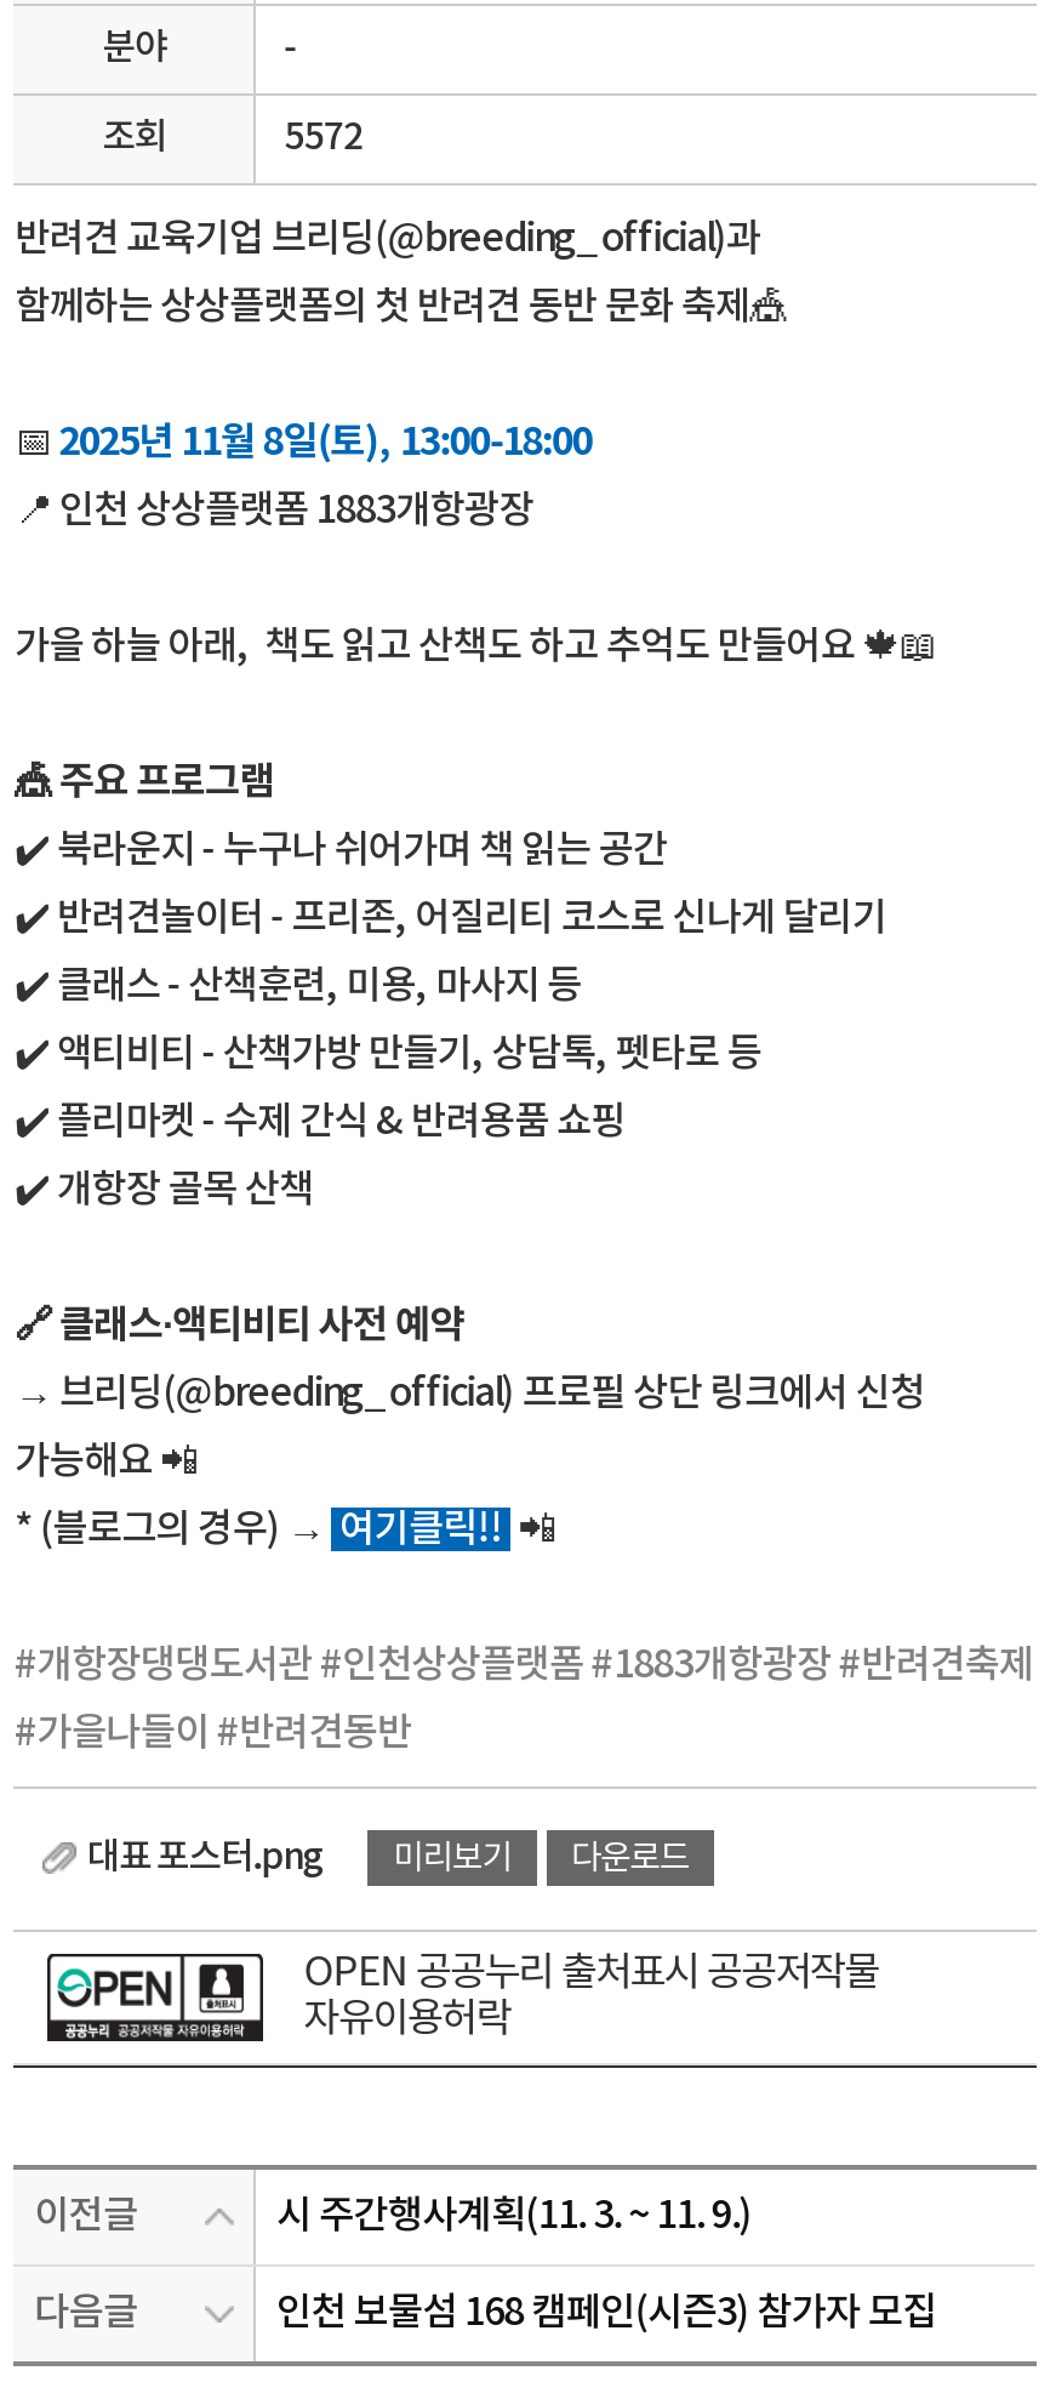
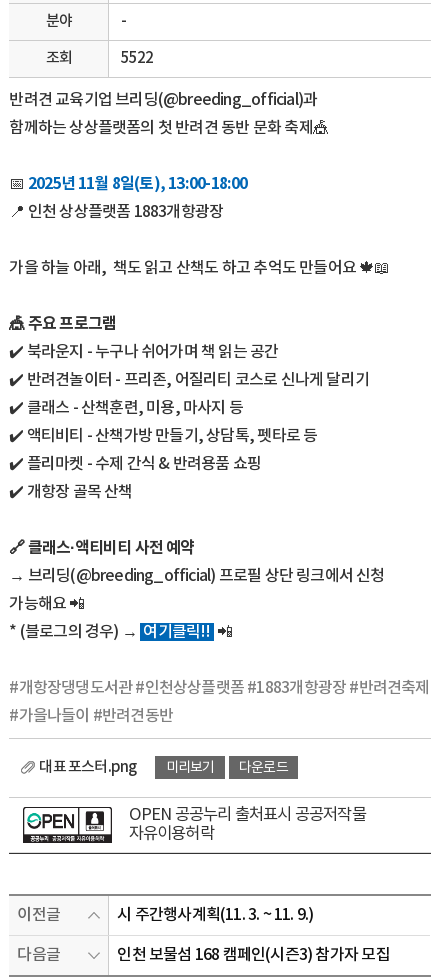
[284,117,364,158] 5572 -> [121,50,153,67] 5522

